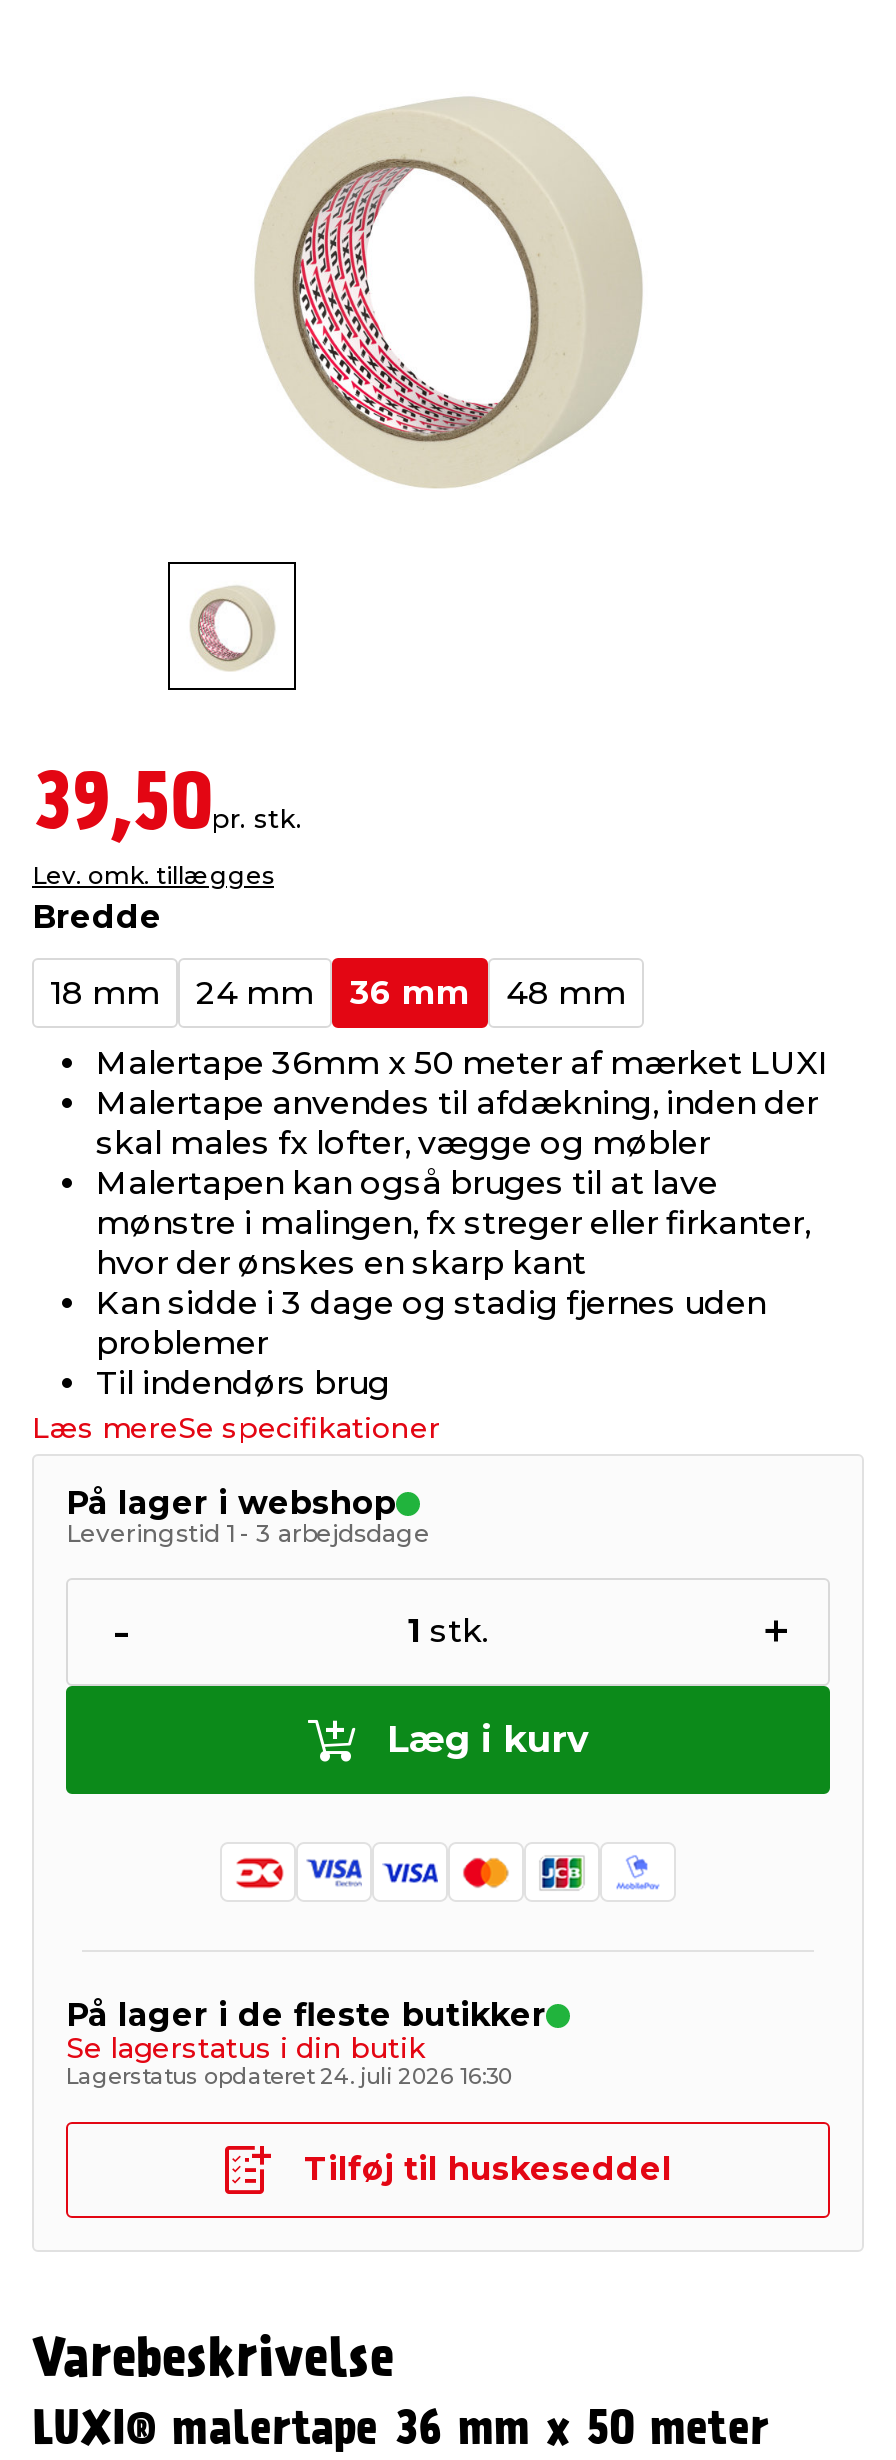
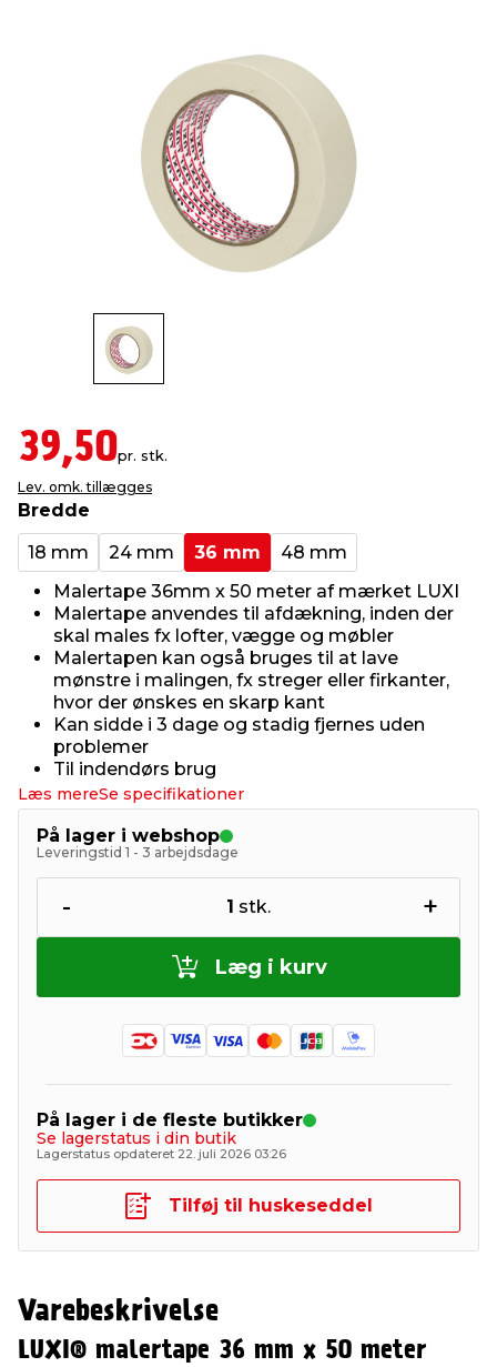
[66,2062,512,2090] Lagerstatus opdateret 24. juli 2026 16:30 -> [37,1146,286,1162] Lagerstatus opdateret 22. juli 2026 03:26

